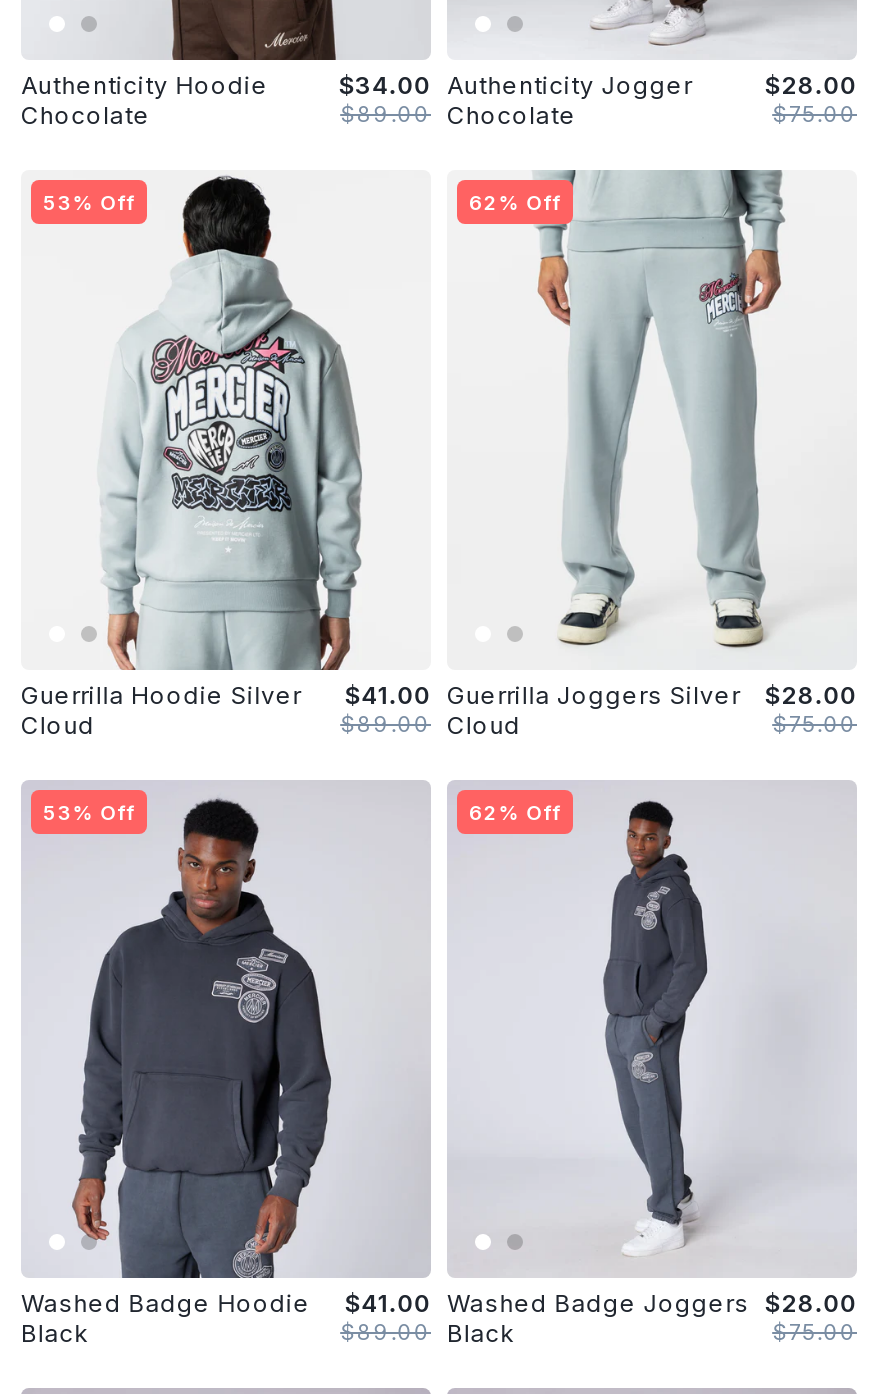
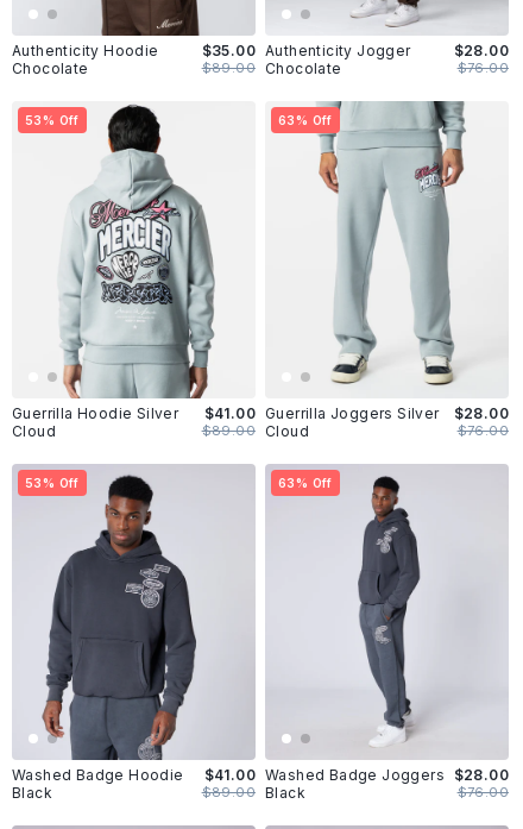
[338,71,692,101] $34.00 Authenticity Jogger -> [202,42,411,60] $35.00 Authenticity Jogger
[772,101,857,129] $75.00 -> [457,60,509,76] $76.00
[469,191,561,215] 62% Off -> [278,113,333,128] 63% Off
[772,710,857,738] $75.00 -> [457,422,509,439] $76.00
[469,800,561,824] 62% Off -> [278,476,333,490] 63% Off
[772,1319,857,1347] $75.00 -> [457,784,509,801] $76.00

